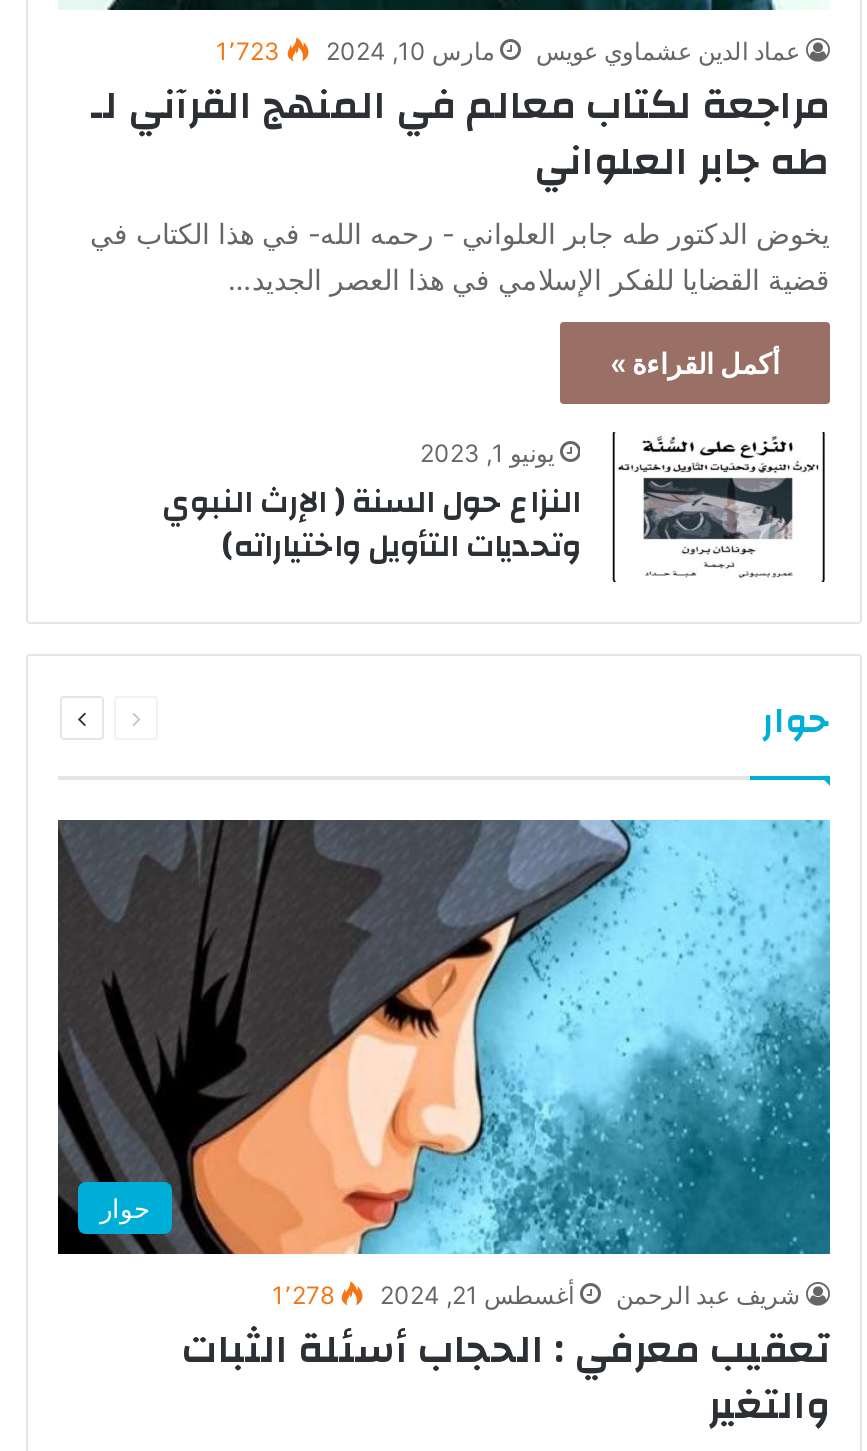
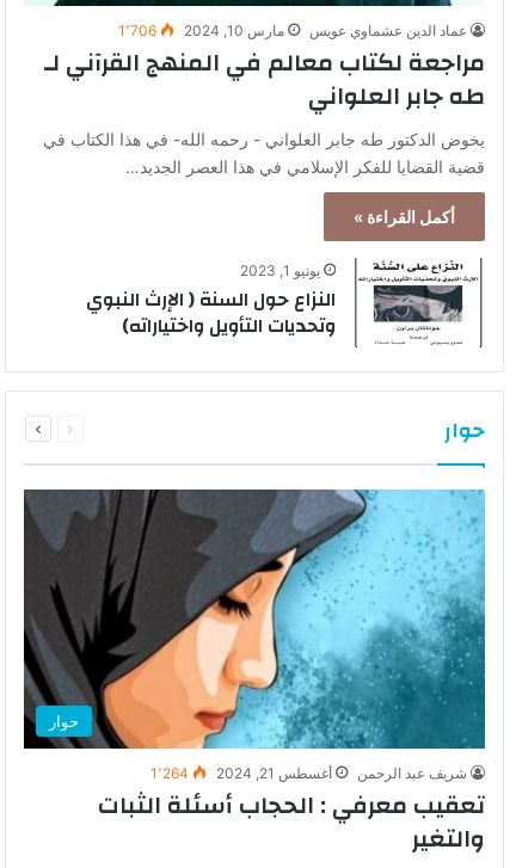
[216,35,280,65] 1٬723 -> [118,21,156,39] 1٬706
[272,1279,334,1309] 1٬278 -> [150,765,189,783] 1٬264

